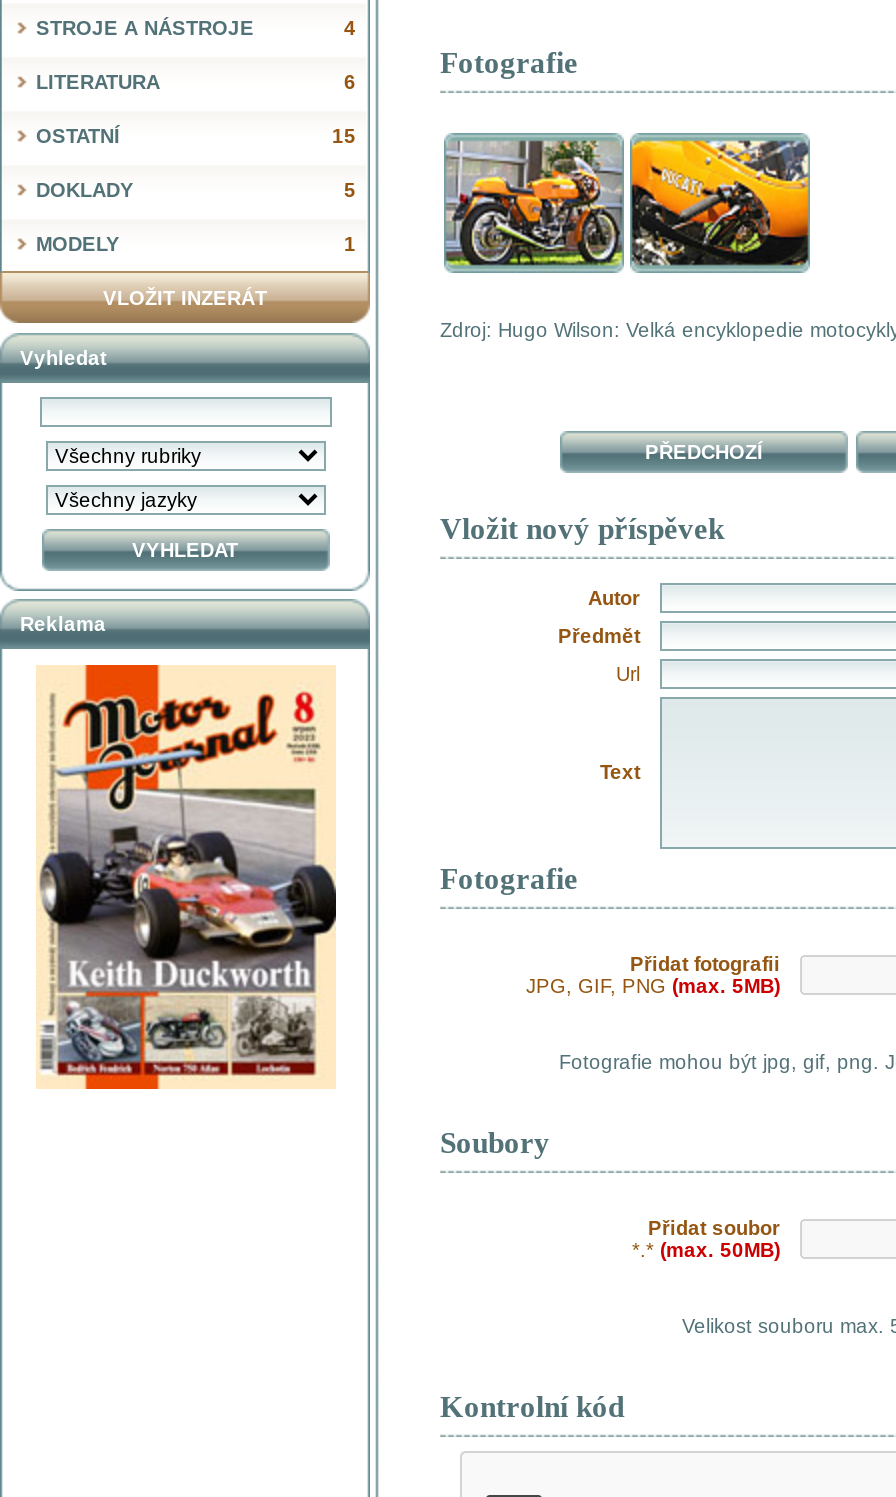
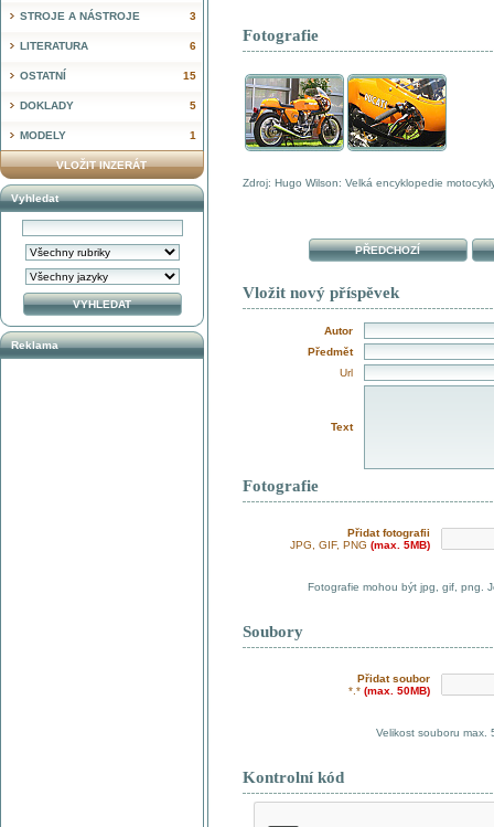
[344,17,356,39] 4 -> [190,10,196,22] 3
[36,663,338,1091] [image] -> none

